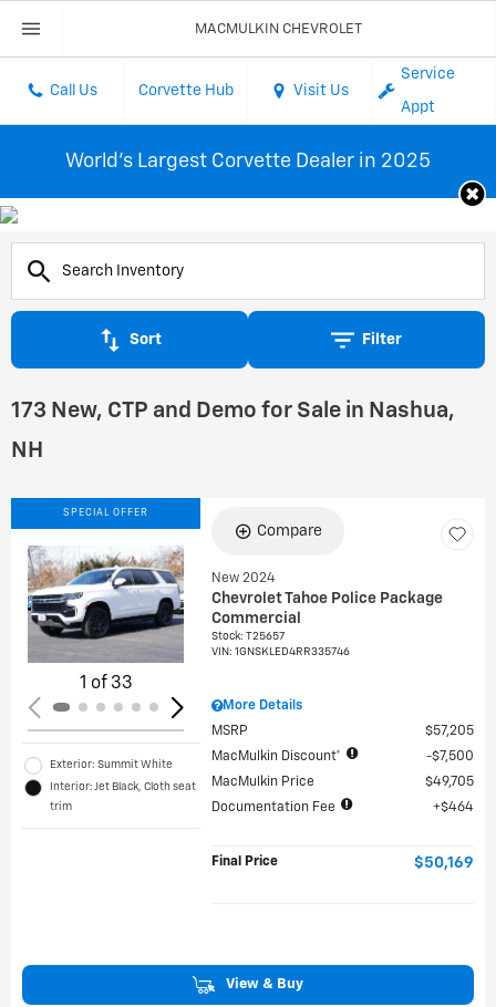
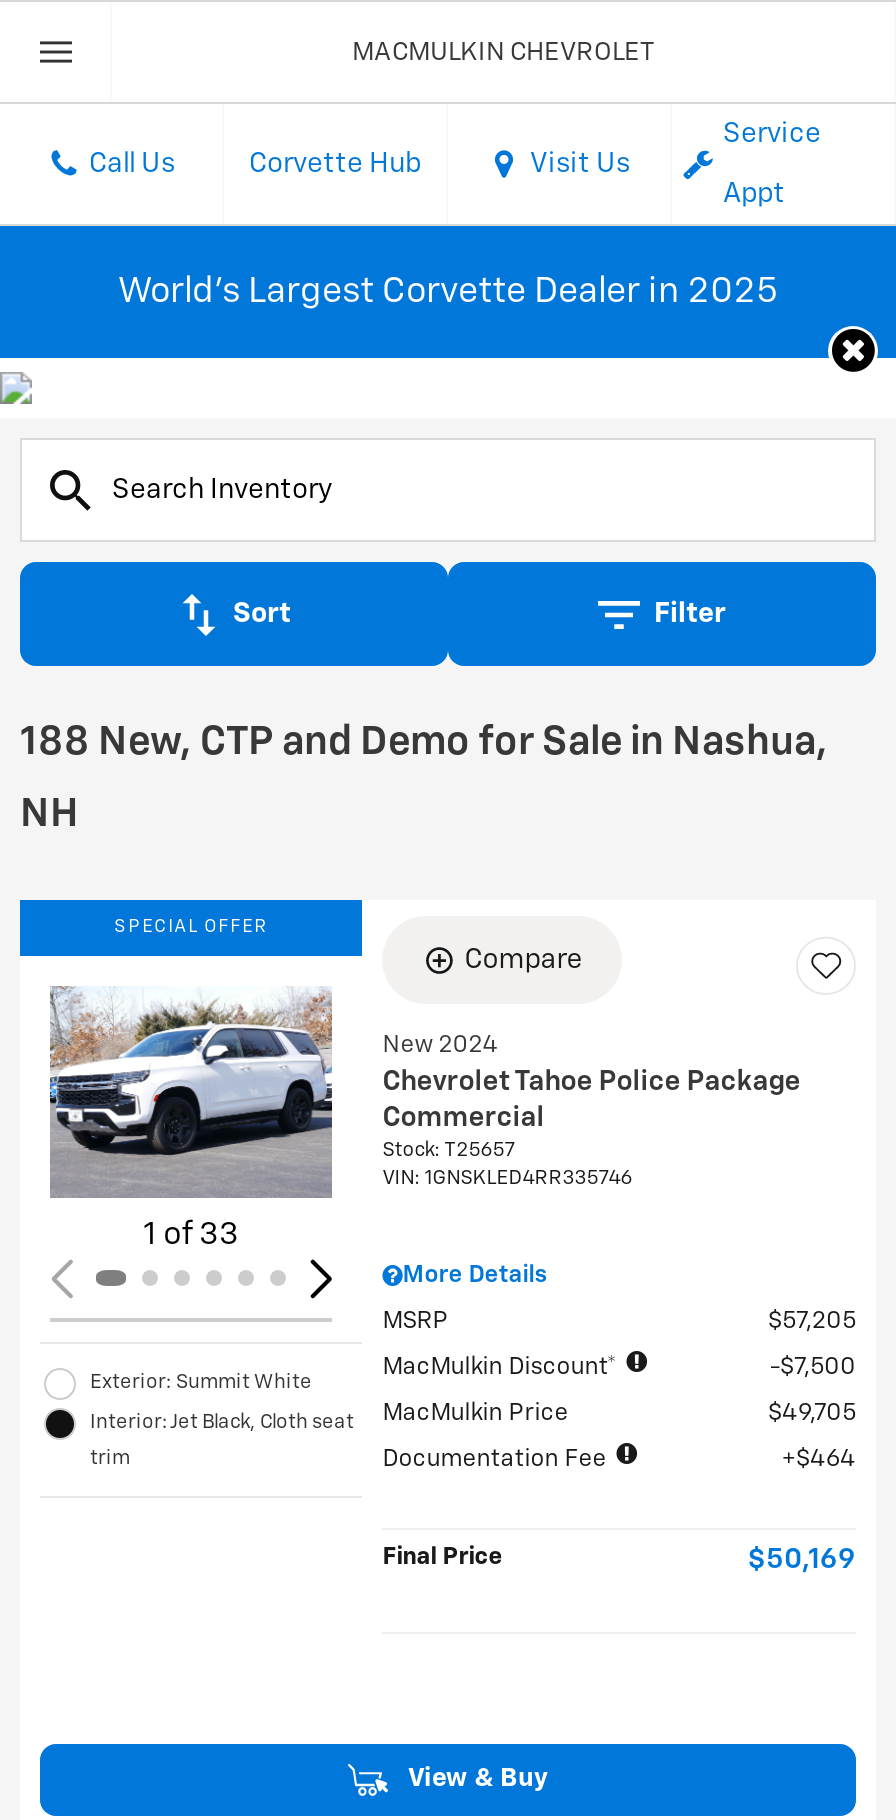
[11,399,455,422] 173 New, CTP and Demo for Sale in Nashua, -> [20,722,828,762] 188 New, CTP and Demo for Sale in Nashua,

